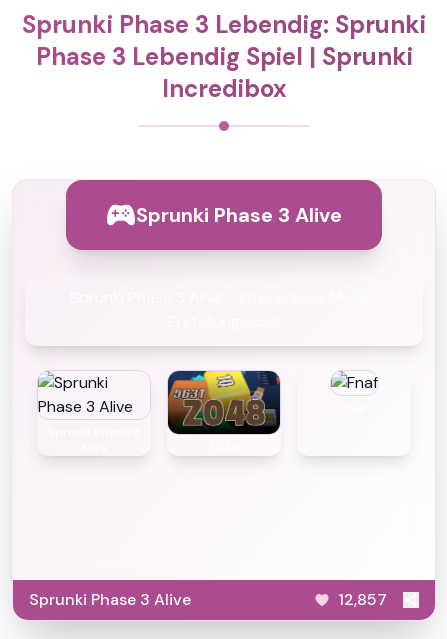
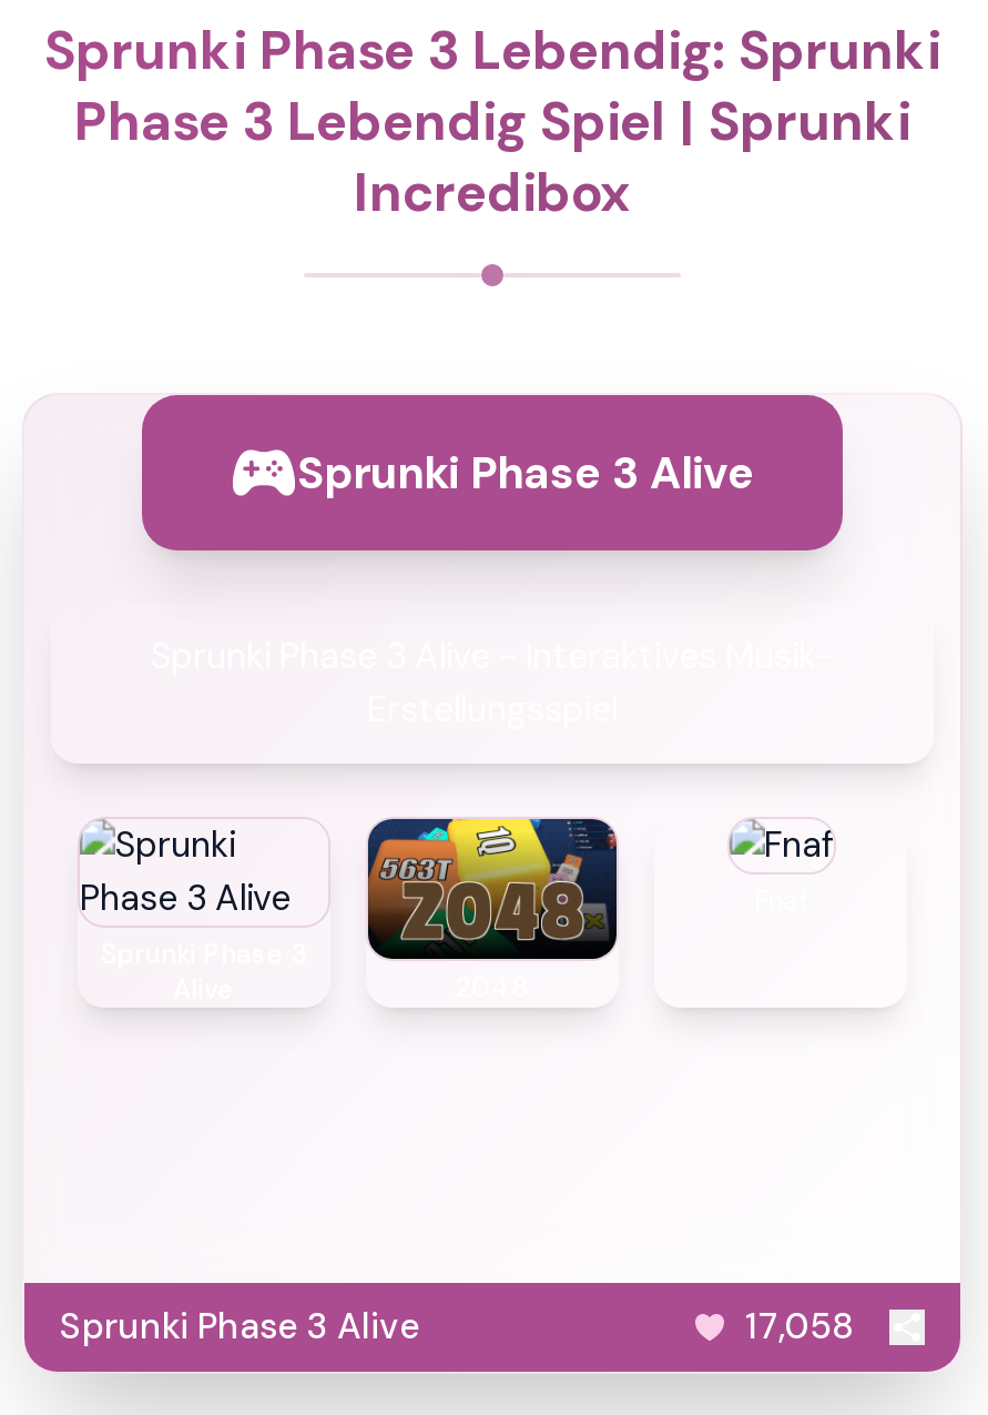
[338,589,387,610] 12,857 -> [745,1303,854,1350] 17,058

